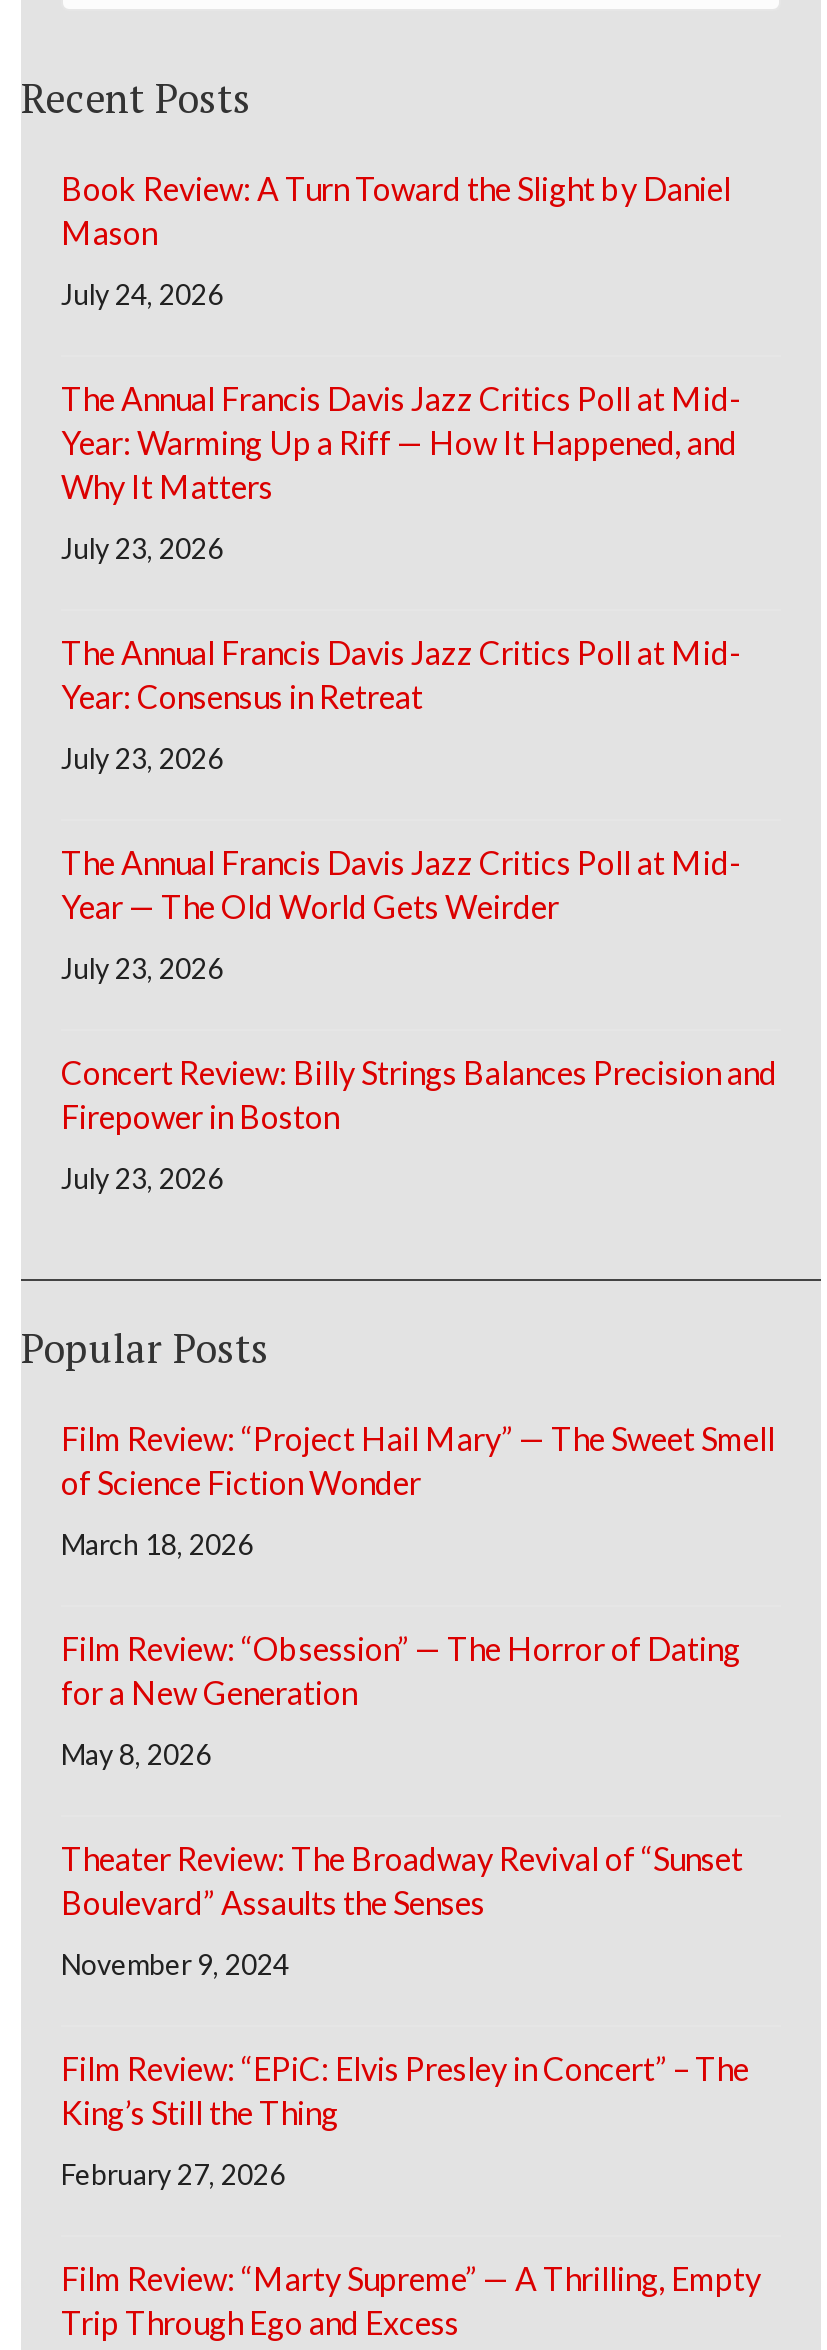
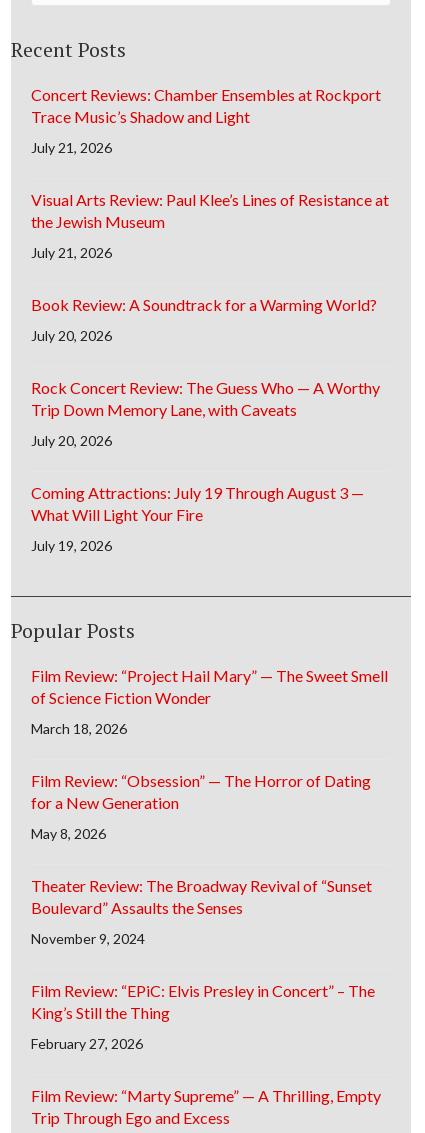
[61,168,731,250] Book Review: A Turn Toward the Slight by Daniel | Mason -> [31,85,381,126] Concert Reviews: Chamber Ensembles at Rockport | Trace Music’s Shadow and Light
[61,276,223,310] July 24, 2026 -> [31,139,112,156] July 21, 2026
[61,378,741,504] The Annual Francis Davis Jazz Critics Poll at Mid- | Year: Warming Up a Riff — How It Happened, and | Why It Matters -> [31,190,389,231] Visual Arts Review: Paul Klee’s Lines of Resistance at | the Jewish Museum
[61,530,223,564] July 23, 2026 -> [31,244,112,261] July 21, 2026
[61,632,741,714] The Annual Francis Davis Jazz Critics Poll at Mid- | Year: Consensus in Retreat -> [31,295,377,314] Book Review: A Soundtrack for a Warming World?
[61,740,223,774] July 23, 2026 -> [31,327,112,344] July 20, 2026
[61,842,741,924] The Annual Francis Davis Jazz Critics Poll at Mid- | Year — The Old World Gets Weirder -> [31,378,380,419] Rock Concert Review: The Guess Who — A Worthy | Trip Down Memory Lane, with Caveats
[61,950,223,984] July 23, 2026 -> [31,432,112,449] July 20, 2026
[61,1052,777,1134] Concert Review: Billy Strings Balances Precision and | Firepower in Boston -> [31,483,364,524] Coming Attractions: July 19 Through August 3 — | What Will Light Your Fire
[61,1160,223,1194] July 23, 2026 -> [31,537,112,554] July 19, 2026

